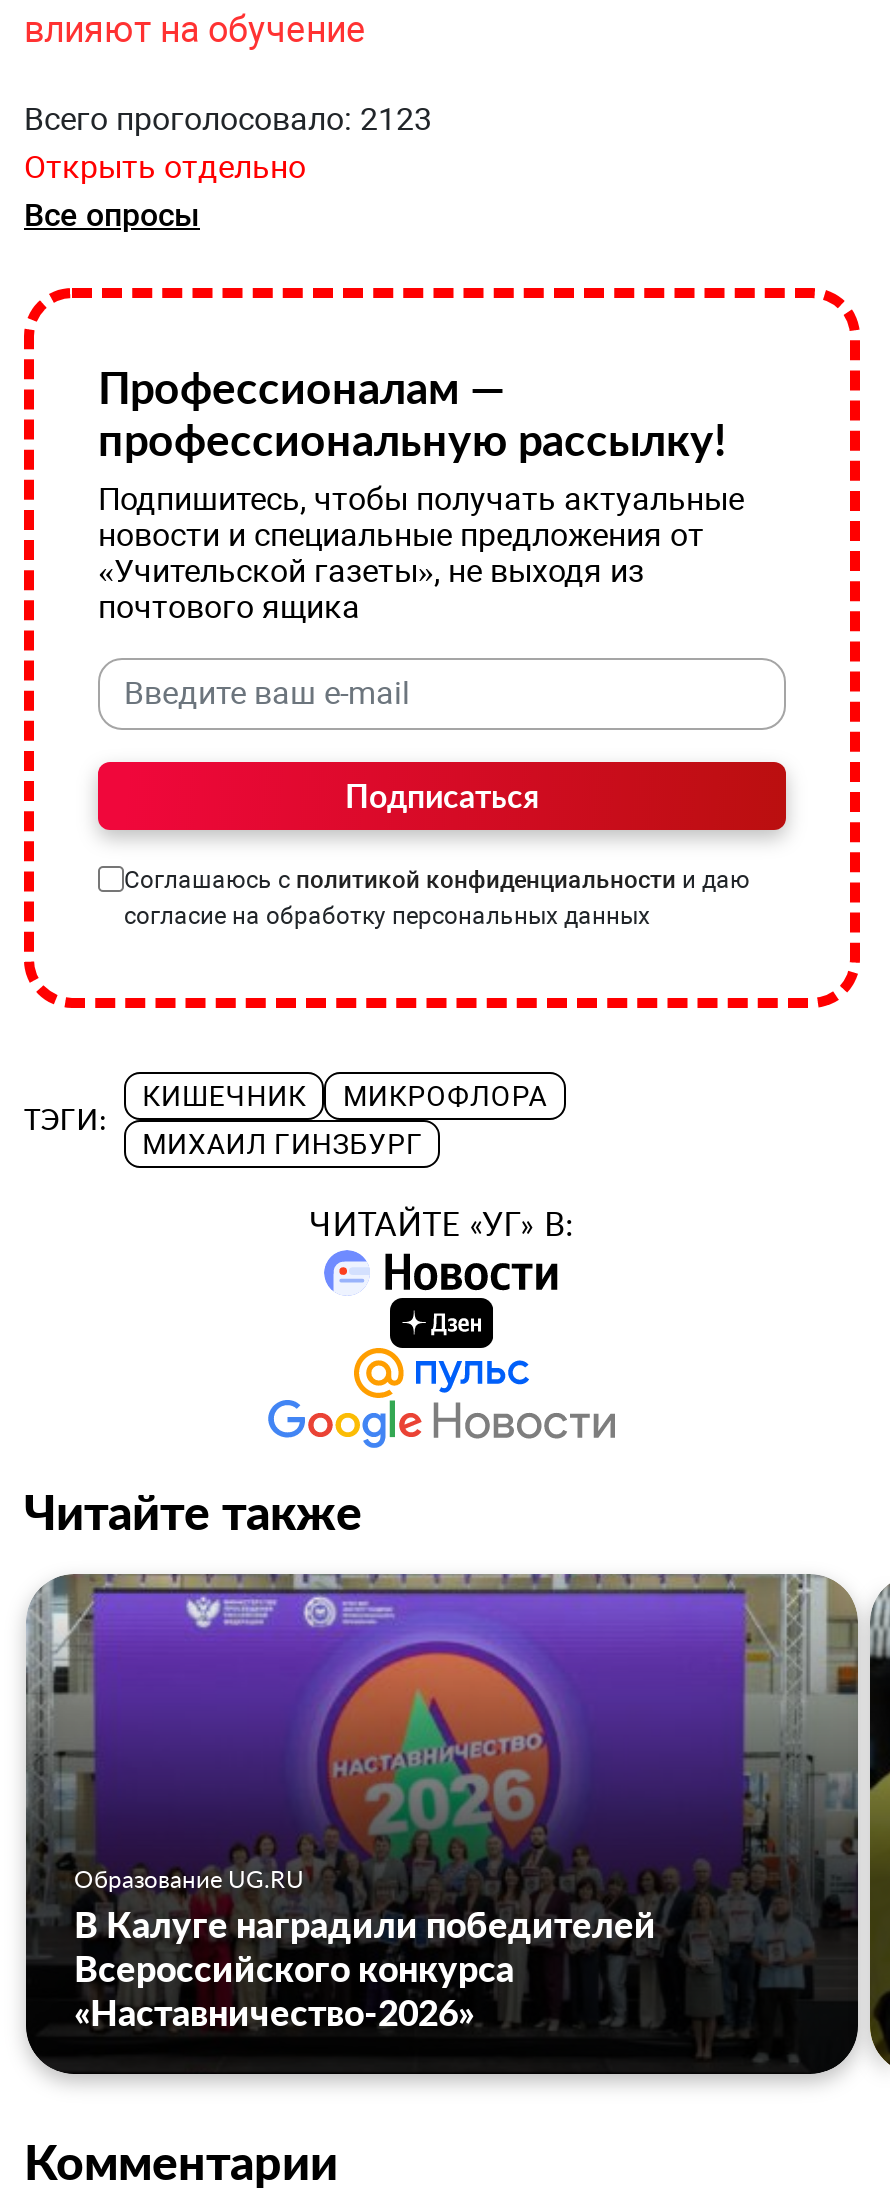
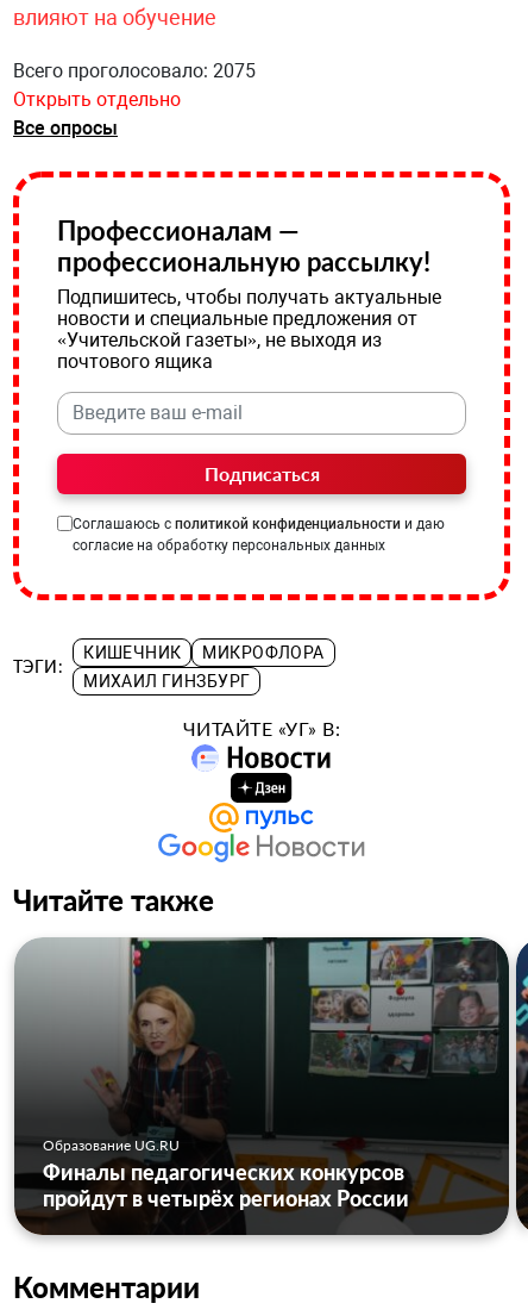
[24,99,432,137] Всего проголосовало: 2123 -> [13,59,256,82] Всего проголосовало: 2075
[28,1572,884,2072] [image] | В Калуге наградили победителей | Всероссийского конкурса | «Наставничество-2026» -> [14,936,524,1235] [image] | Финалы педагогических конкурсов | пройдут в четырёх регионах России
moved [74,1863,304,1893] -> [43,1136,180,1154]: Образование UG.RU

